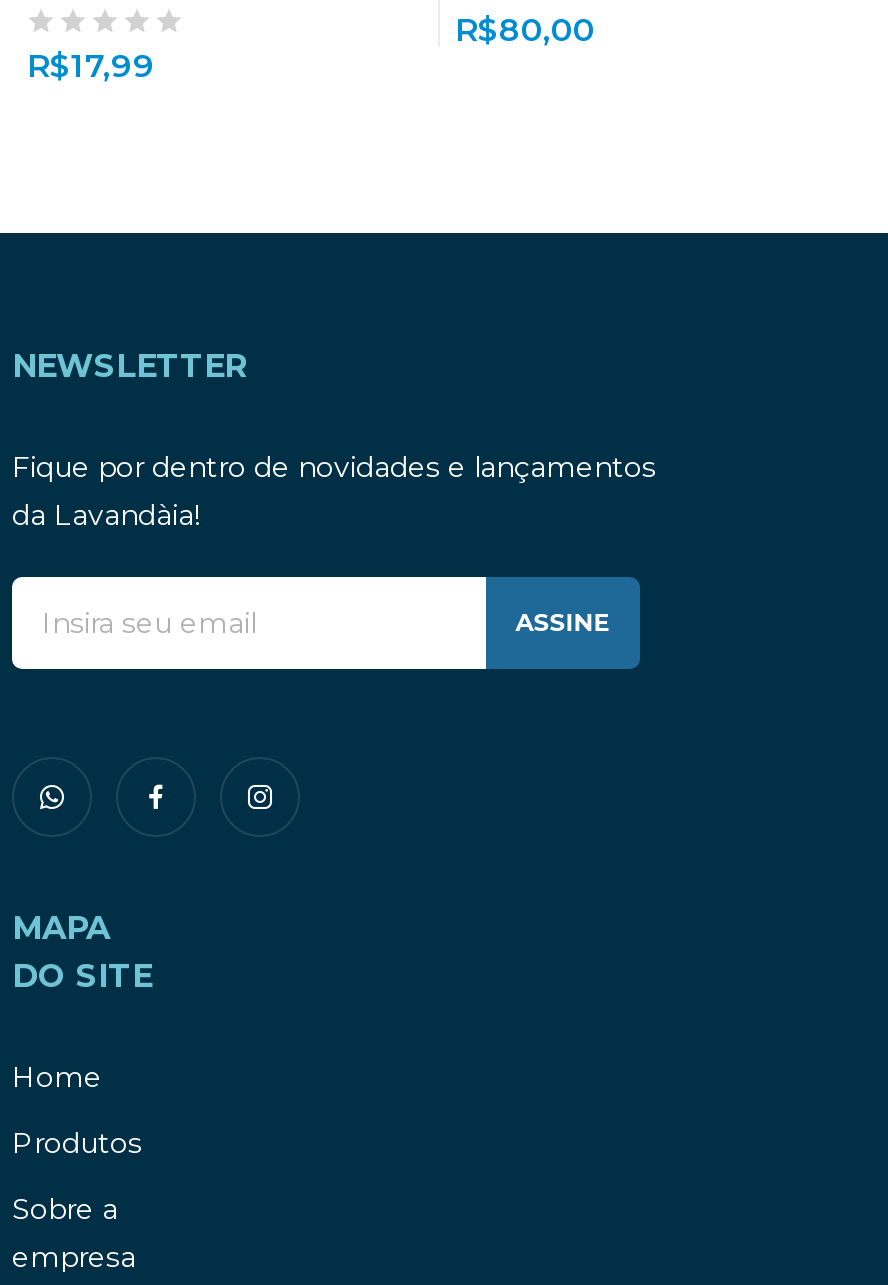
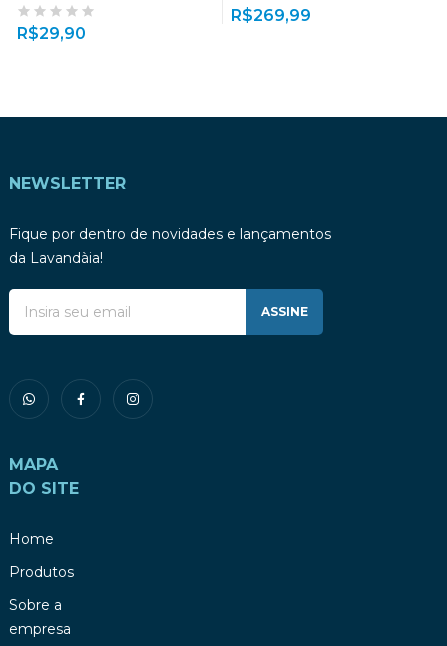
[455,10,595,48] R$80,00 -> [230,6,310,25] R$269,99
[27,46,155,84] R$17,99 -> [16,24,85,43] R$29,90

